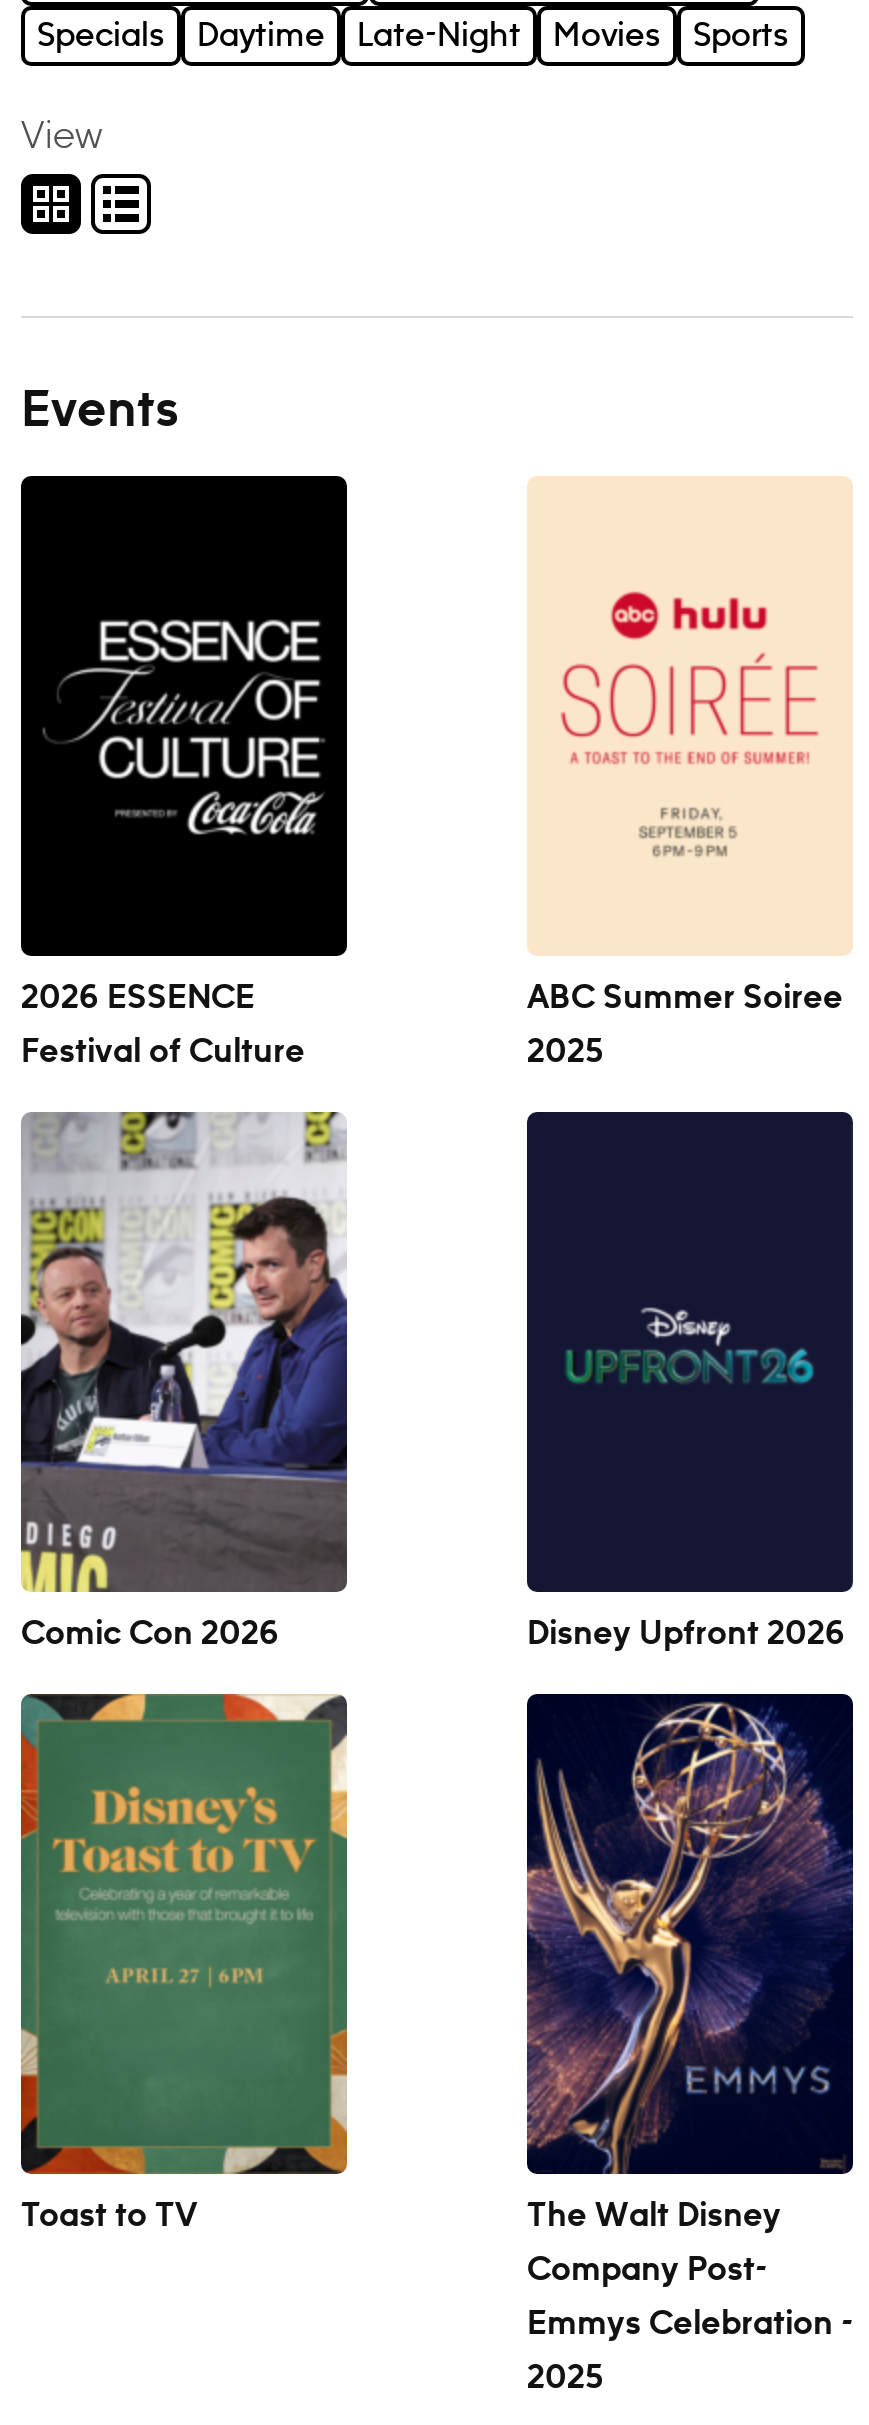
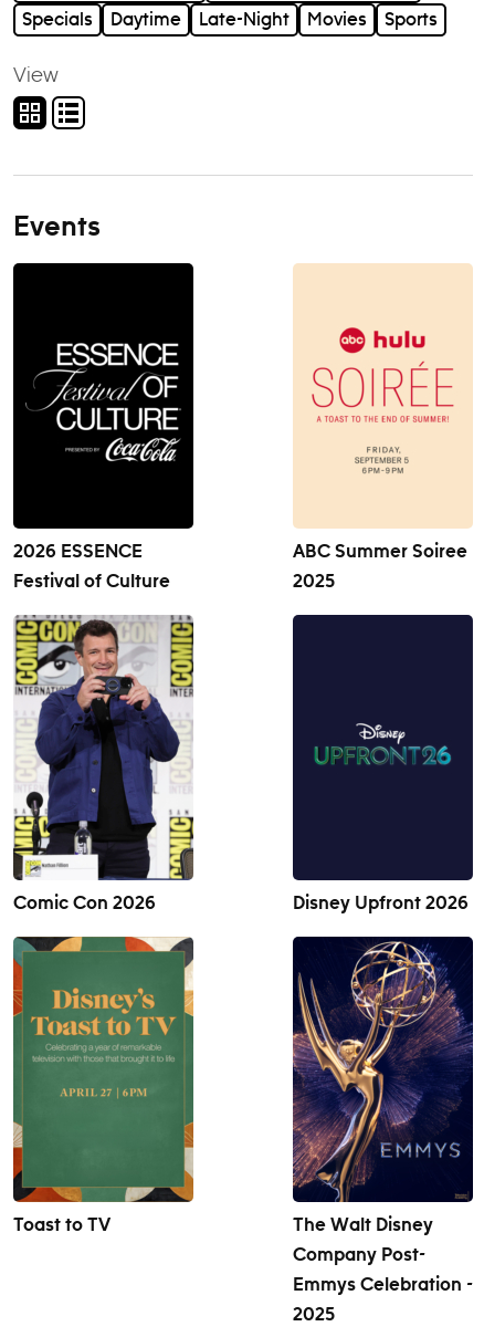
[19,1112,349,1594] [image] -> [12,615,194,881] [image]

